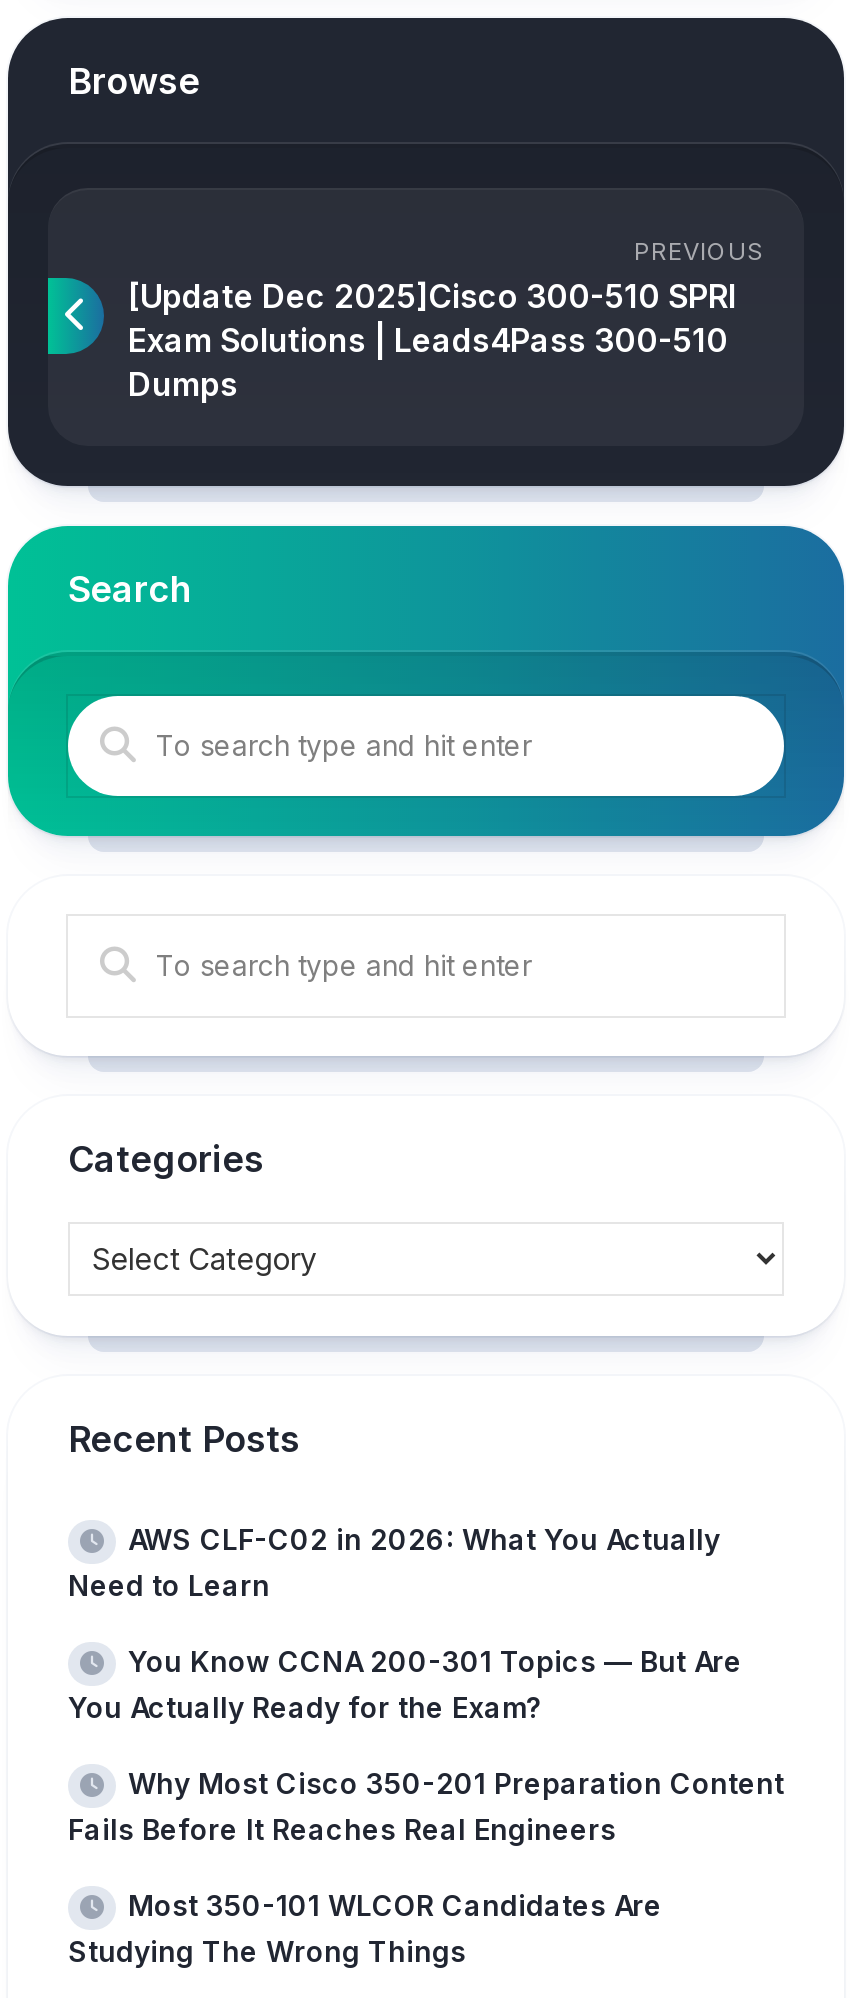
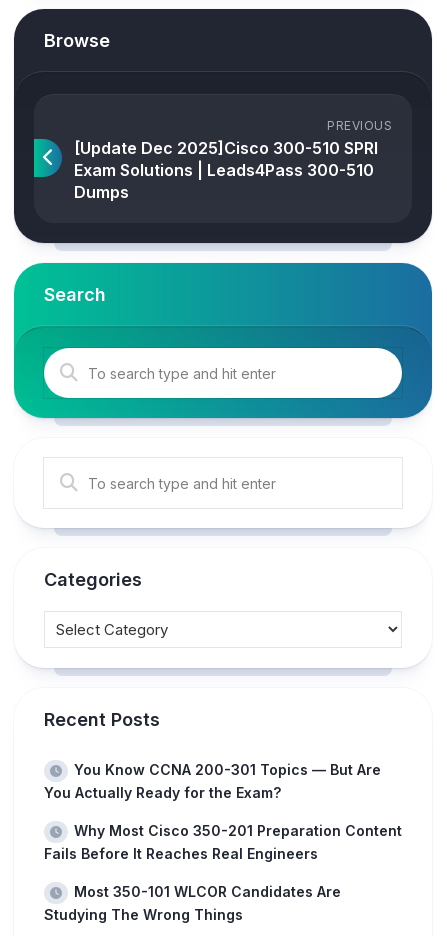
[68,1522,720,1602] AWS CLF-C02 in 2026: What You Actually | Need to Learn -> none

